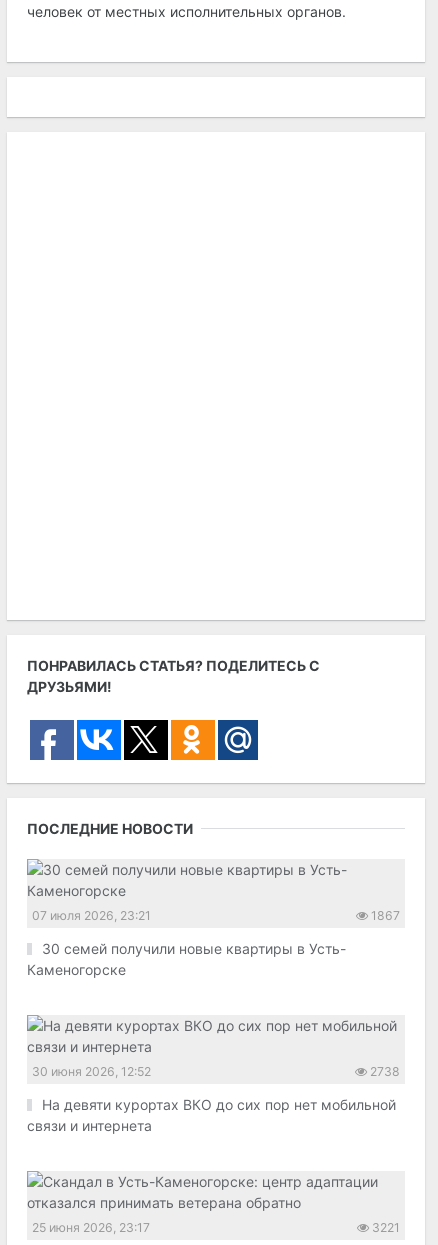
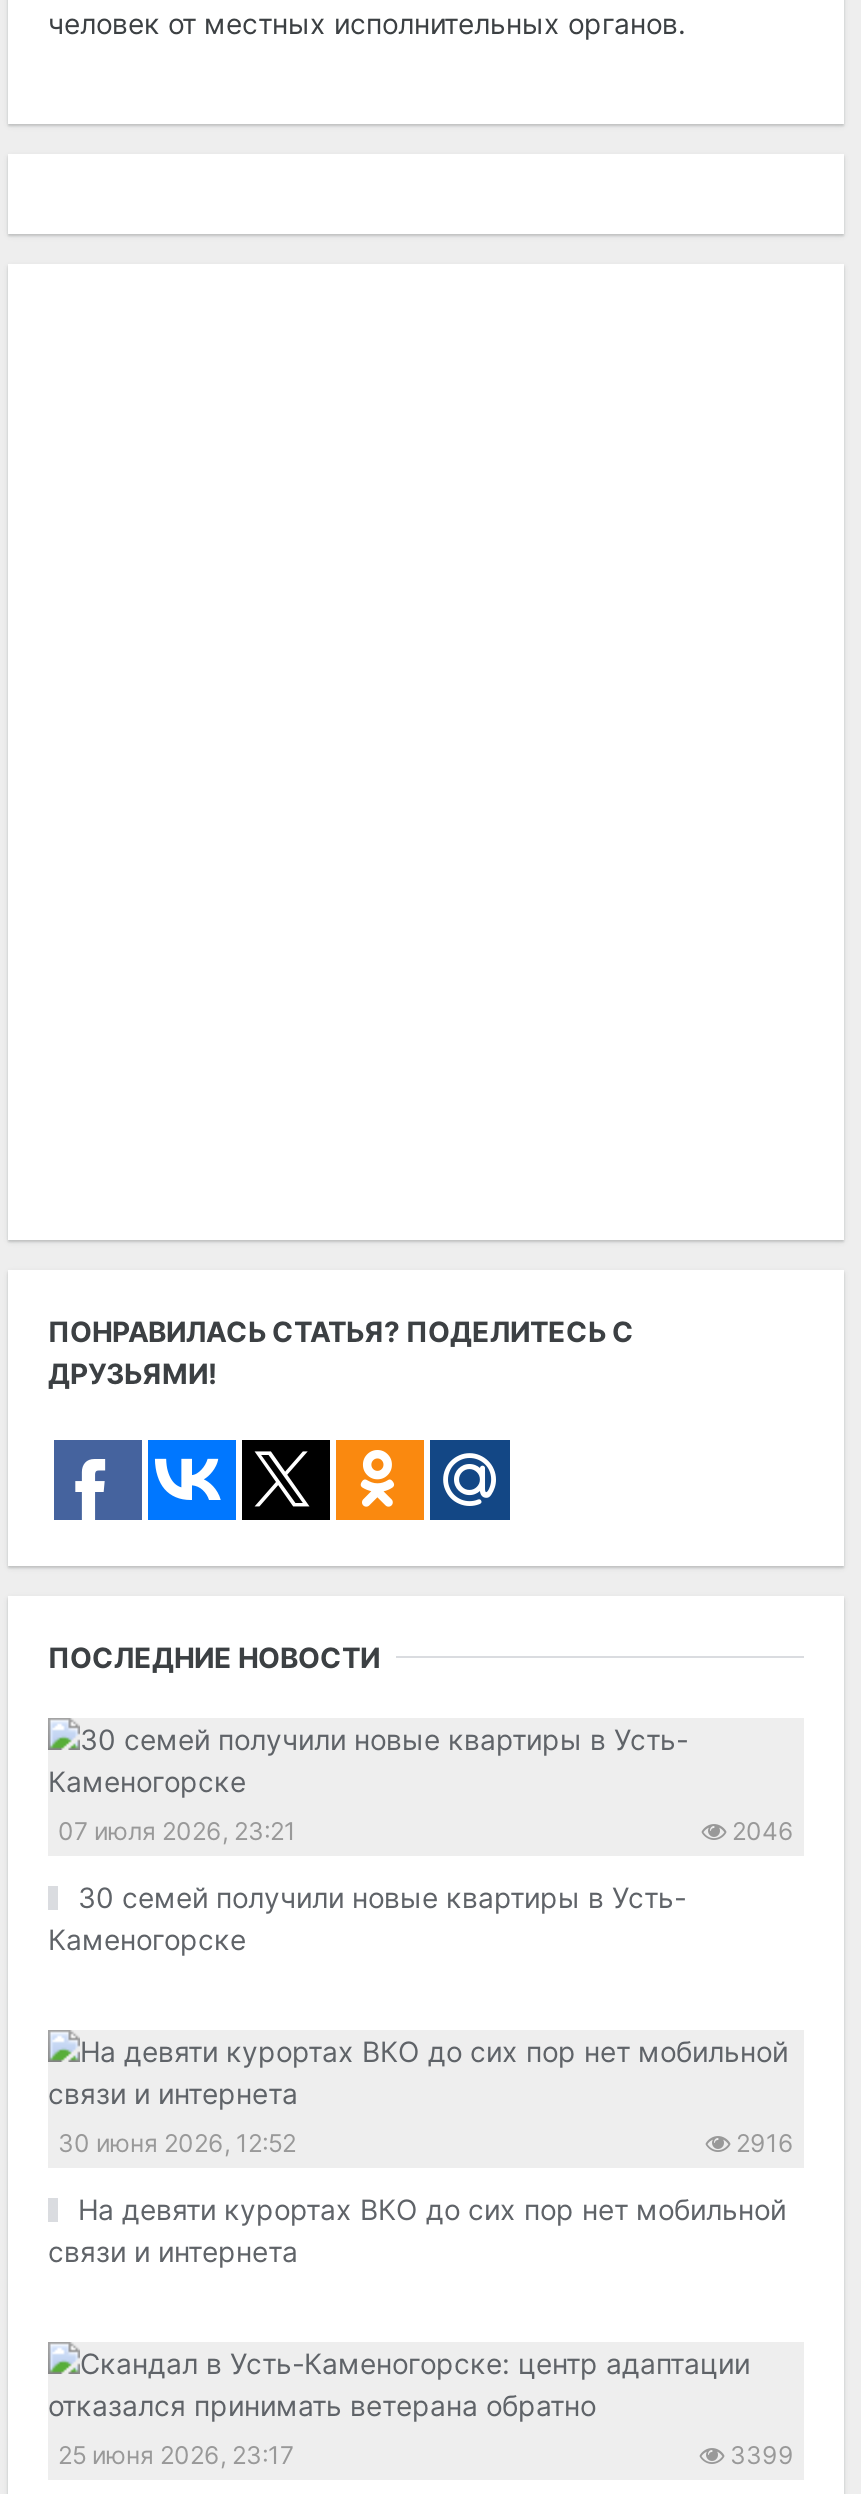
[368,908,400,923] 1867 -> [726,1816,794,1846] 2046
[367,1064,400,1079] 2738 -> [730,2128,794,2158] 2916
[369,1220,400,1235] 3221 -> [724,2440,794,2470] 3399

